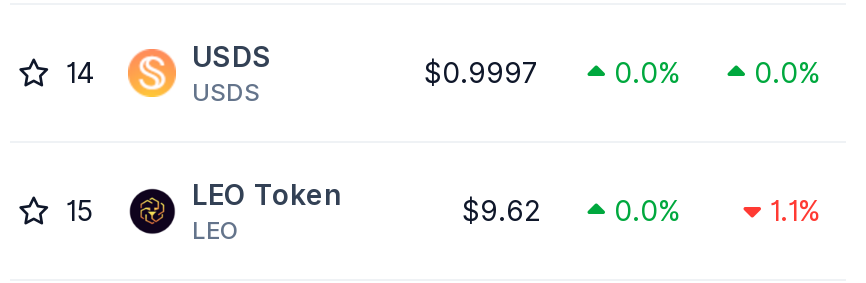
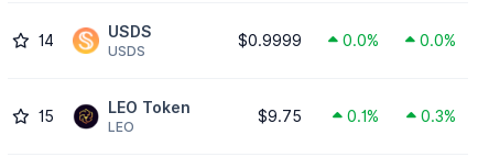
[424,55,540,89] $0.9997 -> [238,31,302,49] $0.9999
[462,193,540,227] $9.62 -> [258,106,302,125] $9.75
[614,193,680,227] 0.0% -> [347,106,379,125] 0.1%
[770,193,820,227] 1.1% -> [421,106,456,125] 0.3%

